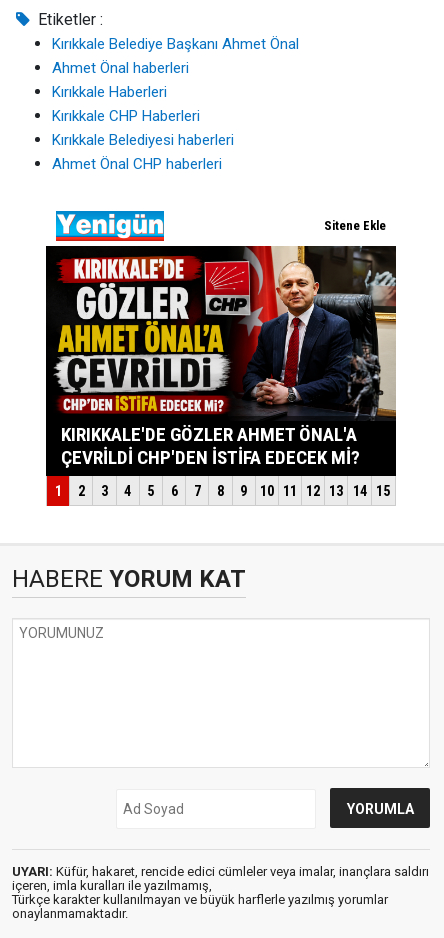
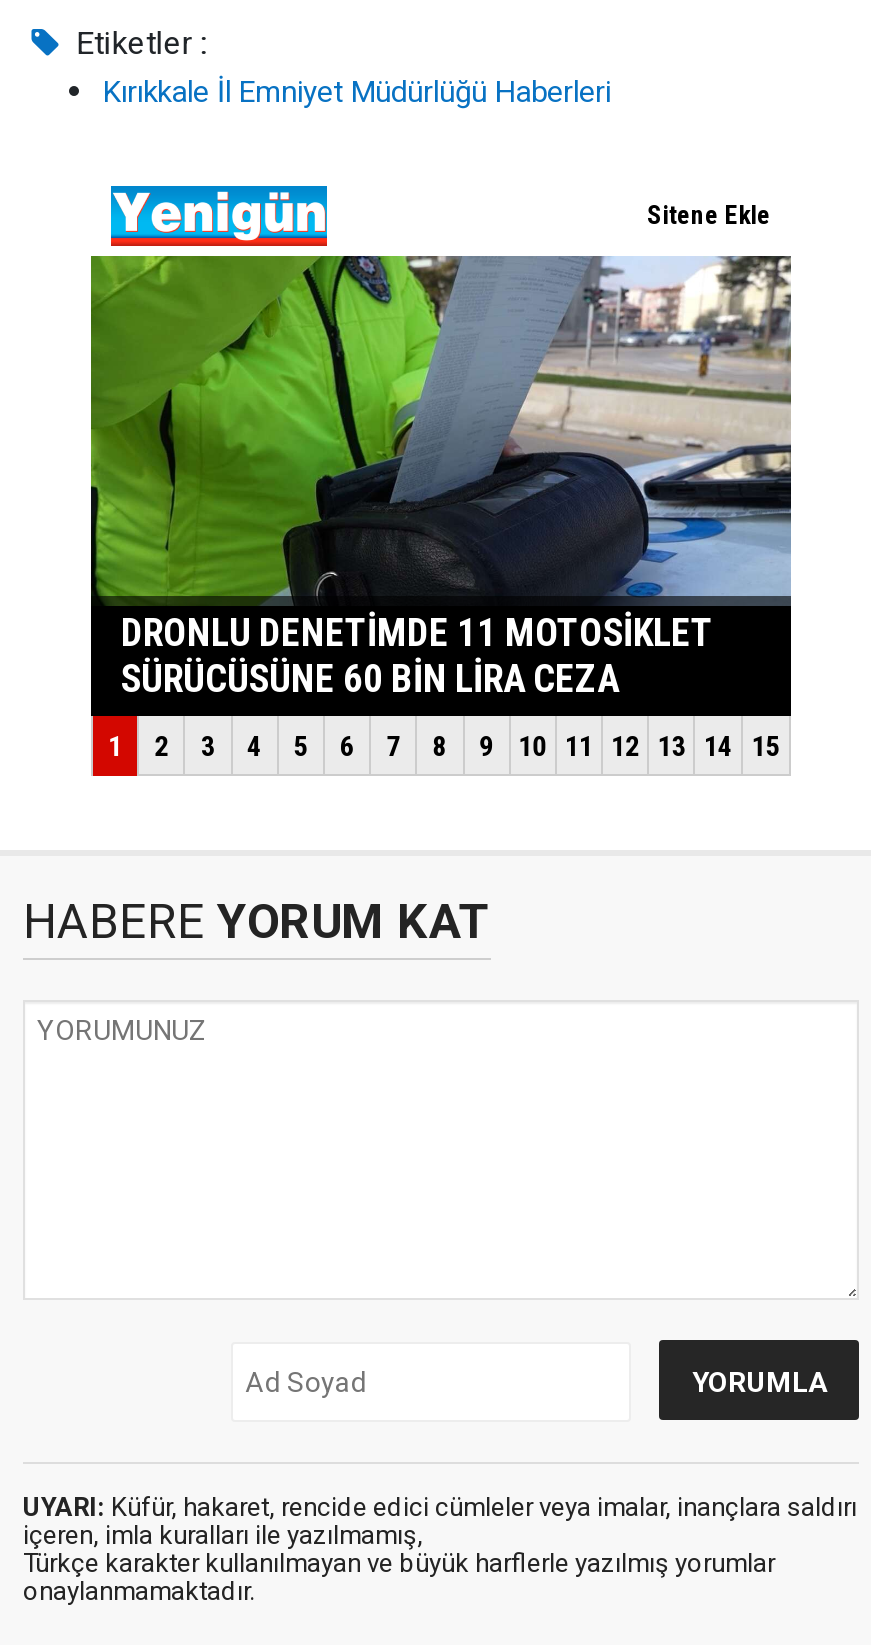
[52,35,299,173] Kırıkkale Belediye Başkanı Ahmet Önal | Ahmet Önal haberleri | Kırıkkale Haberleri | Kırıkkale CHP Haberleri | Kırıkkale Belediyesi haberleri | Ahmet Önal CHP haberleri -> [103,75,611,111] Kırıkkale İl Emniyet Müdürlüğü Haberleri
[45,245,397,469] [image] -> [89,254,793,698] [image]

